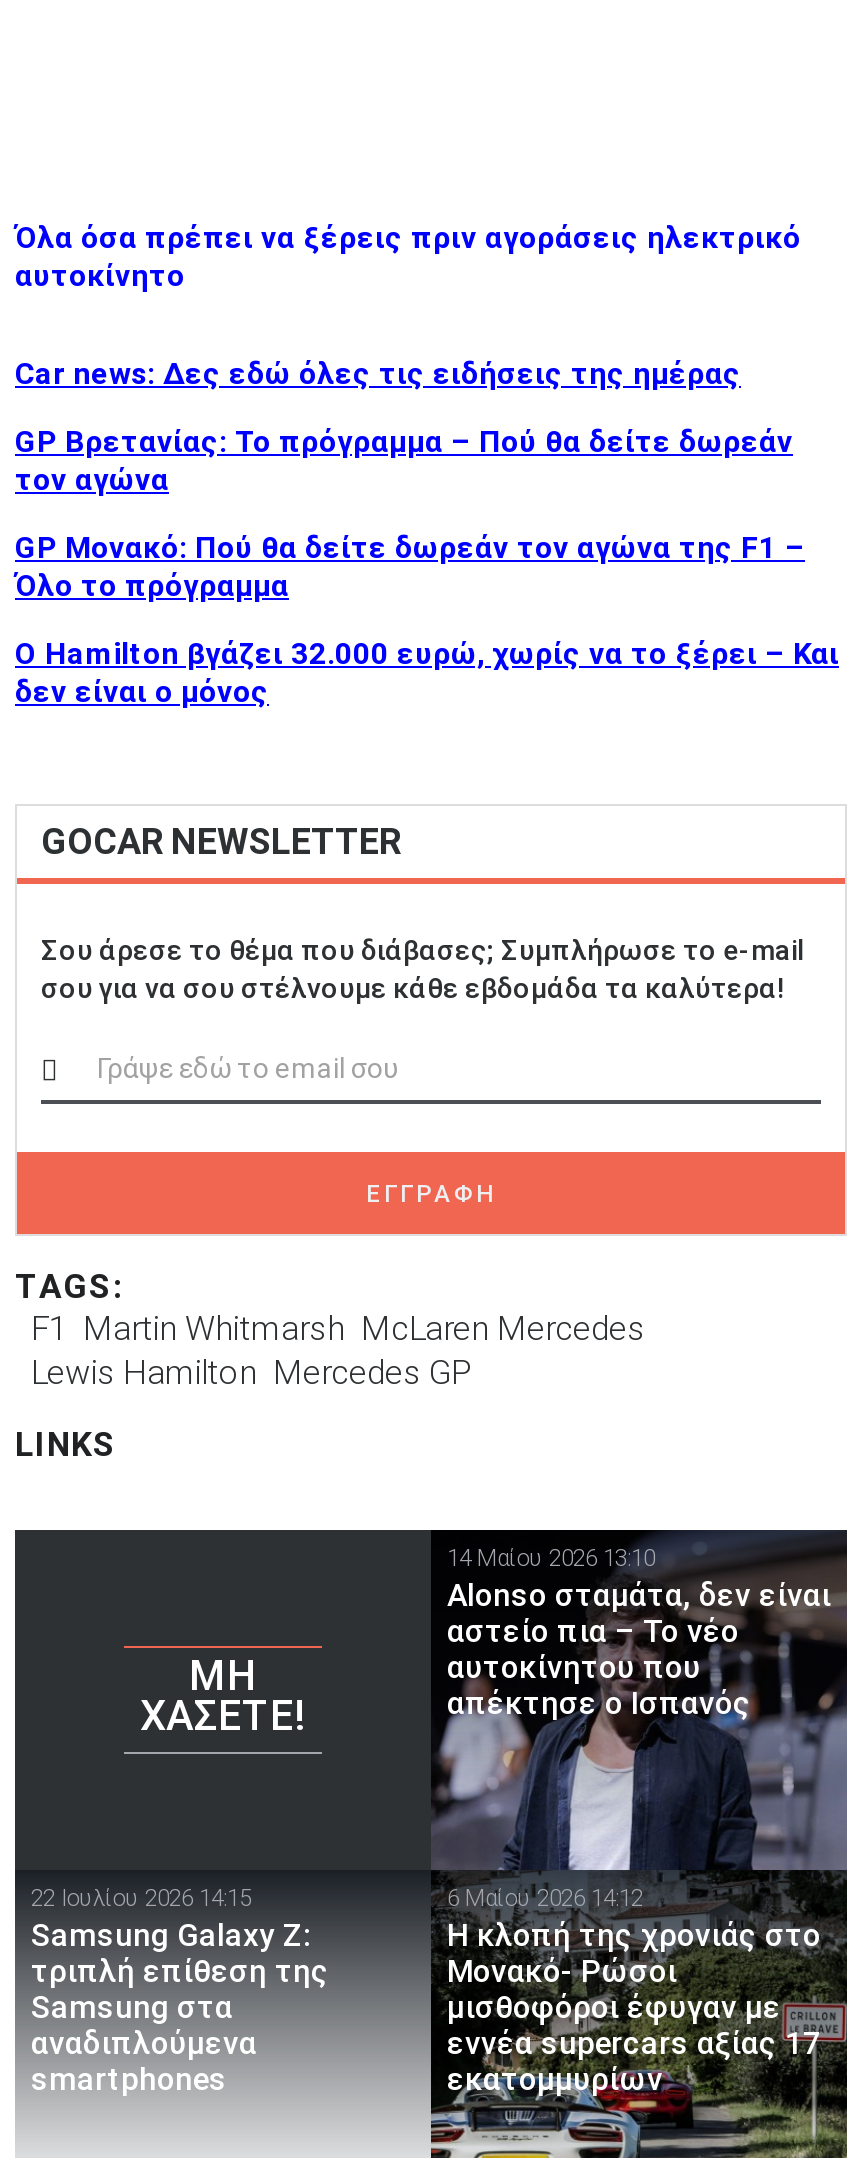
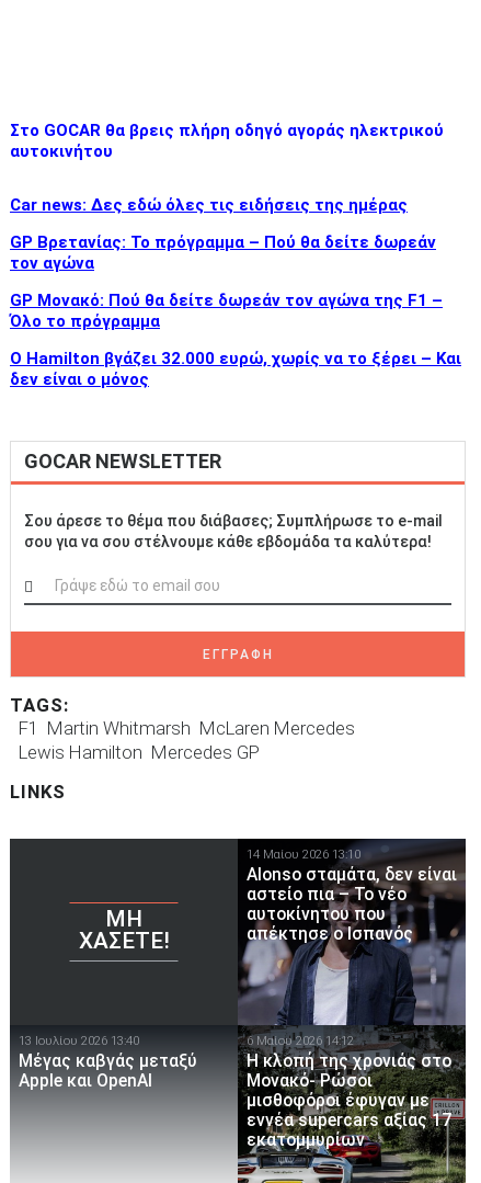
[15,221,801,295] Όλα όσα πρέπει να ξέρεις πριν αγοράσεις ηλεκτρικό | αυτοκίνητο -> [10,121,444,161] Στο GOCAR θα βρεις πλήρη οδηγό αγοράς ηλεκτρικού | αυτοκινήτου
[31,1885,329,2099] 22 Ιουλίου 2026 14:15 | Samsung Galaxy Z: | τριπλή επίθεση της | Samsung στα | αναδιπλούμενα | smartphones -> [19,1033,197,1091] 13 Ιουλίου 2026 13:40 | Μέγας καβγάς μεταξύ | Apple και OpenAI

